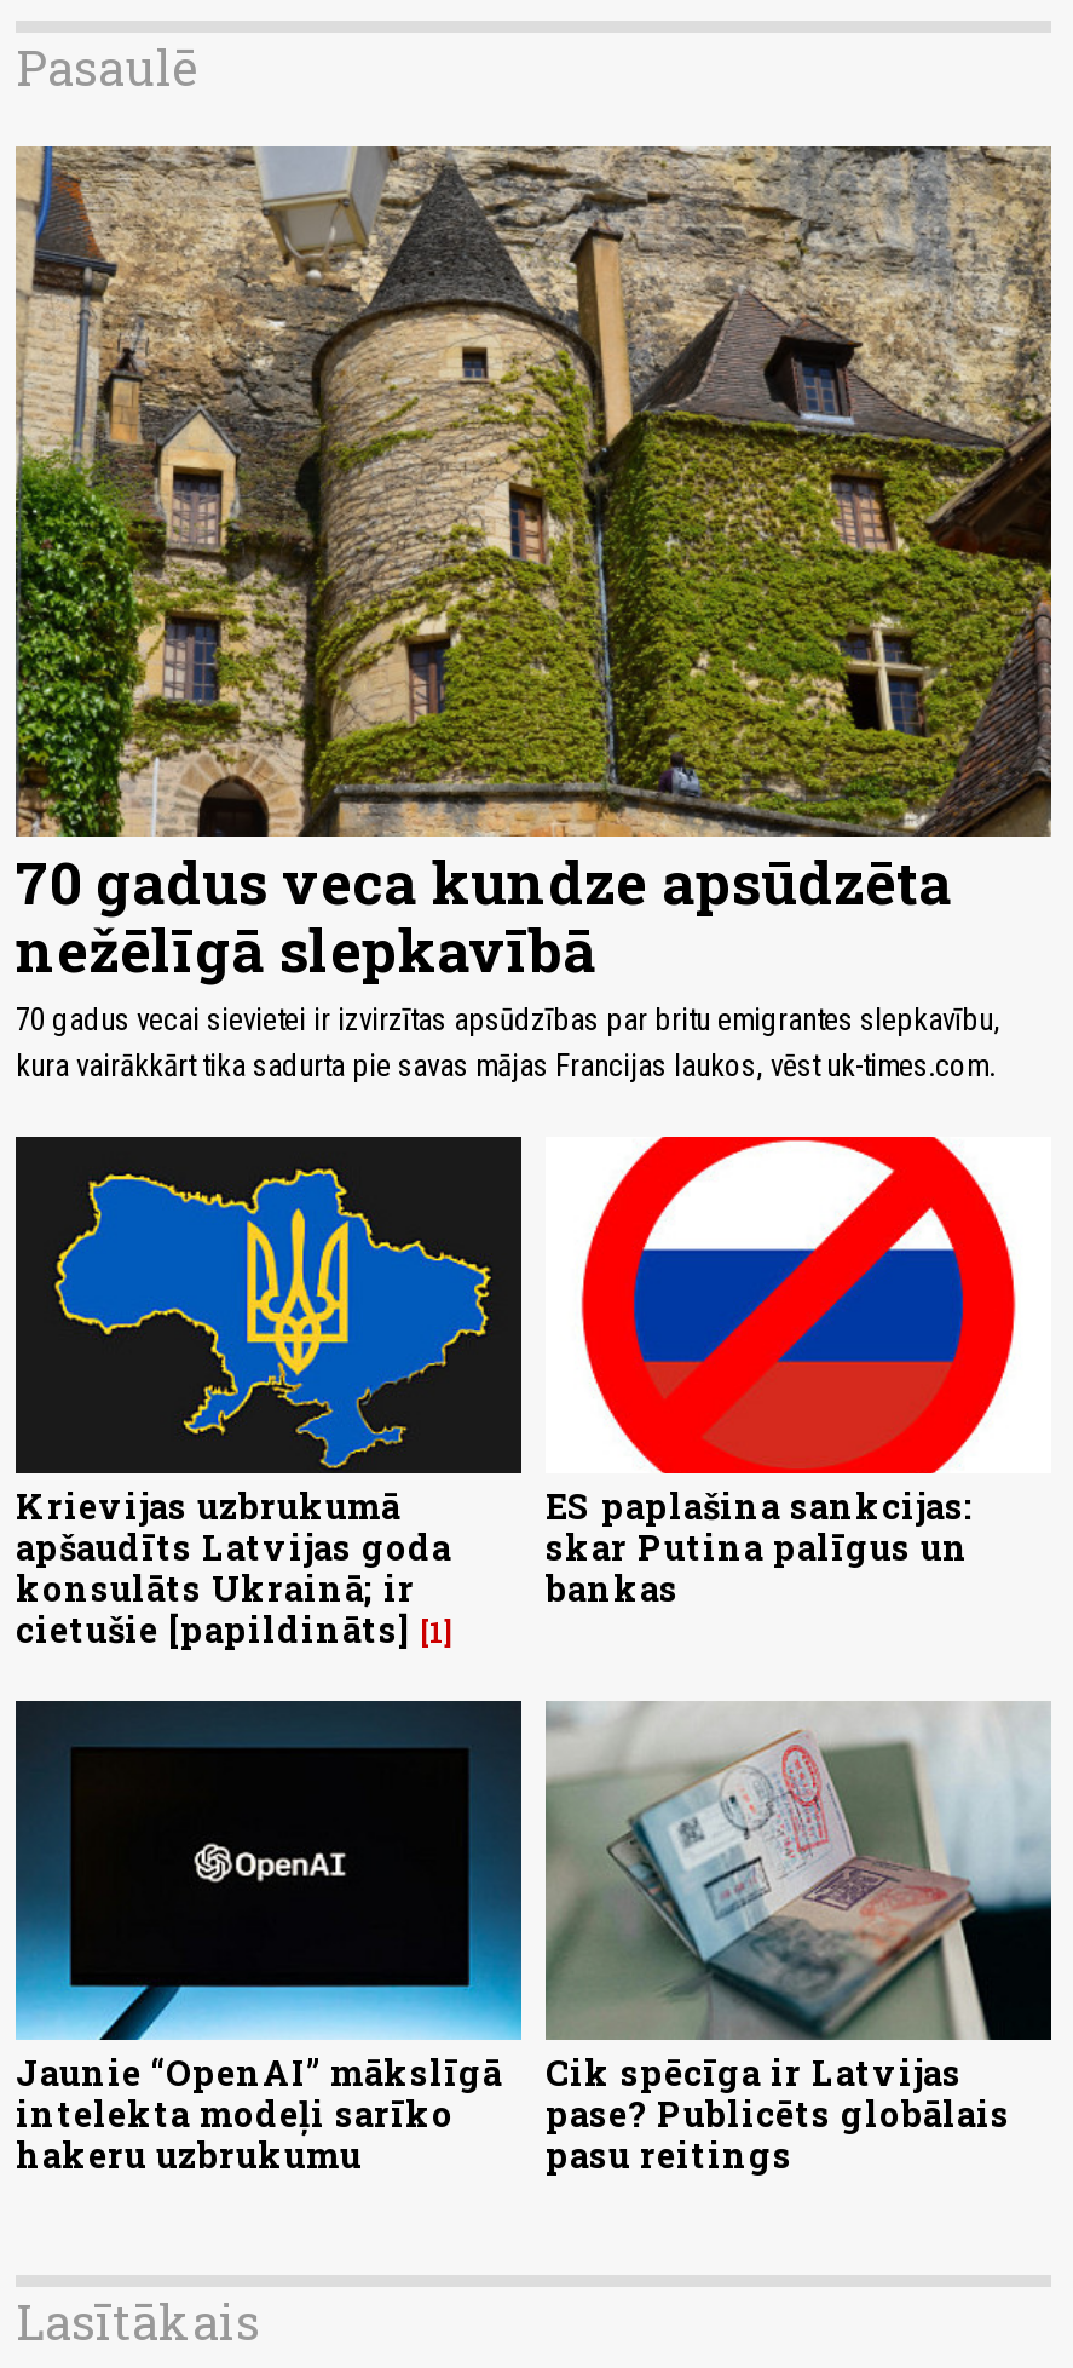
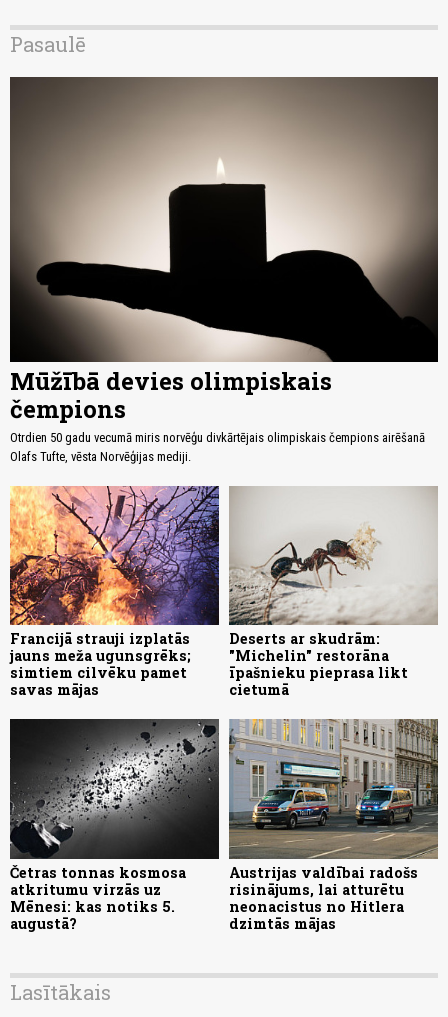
[13,146,1054,1084] [image] | 70 gadus veca kundze apsūdzēta | nežēlīgā slepkavībā | 70 gadus vecai sievietei ir izvirzītas apsūdzības par britu emigrantes slepkavību, | kura vairākkārt tika sadurta pie savas mājas Francijas laukos, vēst uk-times.com. -> [10,77,438,464] [image] | Mūžībā devies olimpiskais | čempions | Otrdien 50 gadu vecumā miris norvēģu divkārtējais olimpiskais čempions airēšanā | Olafs Tufte, vēsta Norvēģijas mediji.
[13,1134,521,1653] [image] | Krievijas uzbrukumā | apšaudīts Latvijas goda | konsulāts Ukrainā; ir | cietušie [papildināts] 1 -> [9,489,220,699] [image] | Francijā strauji izplatās | jauns meža ugunsgrēks; | simtiem cilvēku pamet | savas mājas
[546,1134,1049,1612] [image] | ES paplašina sankcijas: | skar Putina palīgus un | bankas -> [228,486,439,699] [image] | Deserts ar skudrām: | "Michelin" restorāna | īpašnieku pieprasa likt | cietumā
[13,1703,524,2177] [image] | Jaunie “OpenAI” mākslīgā | intelekta modeļi sarīko | hakeru uzbrukumu -> [9,719,220,933] [image] | Četras tonnas kosmosa | atkritumu virzās uz | Mēnesi: kas notiks 5. | augustā?
[546,1701,1054,2177] [image] | Cik spēcīga ir Latvijas | pase? Publicēts globālais | pasu reitings -> [229,718,439,933] [image] | Austrijas valdībai radošs | risinājums, lai atturētu | neonacistus no Hitlera | dzimtās mājas

